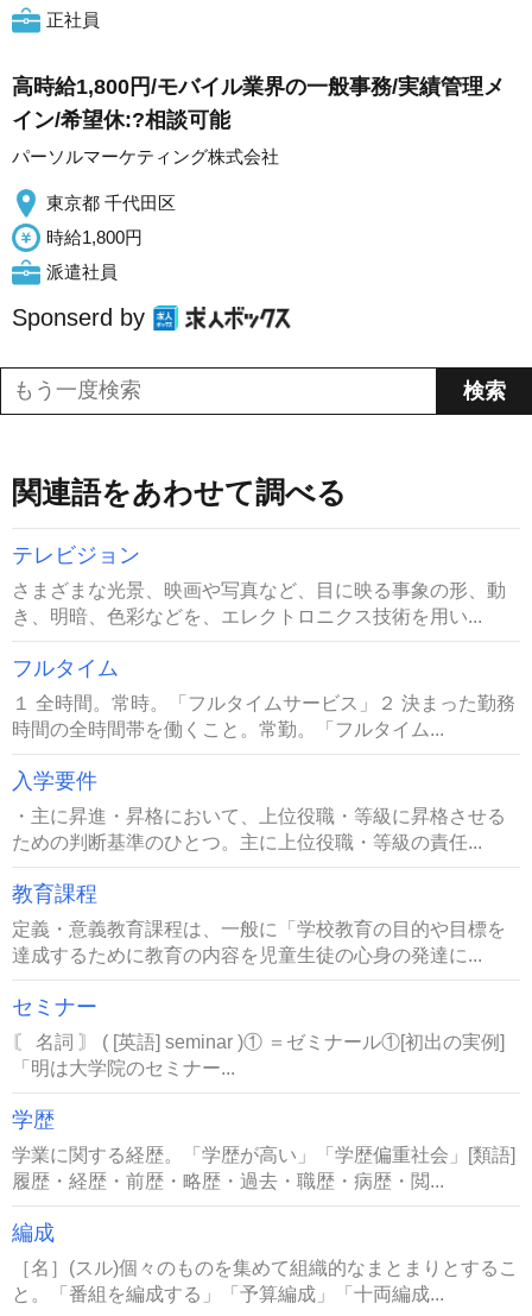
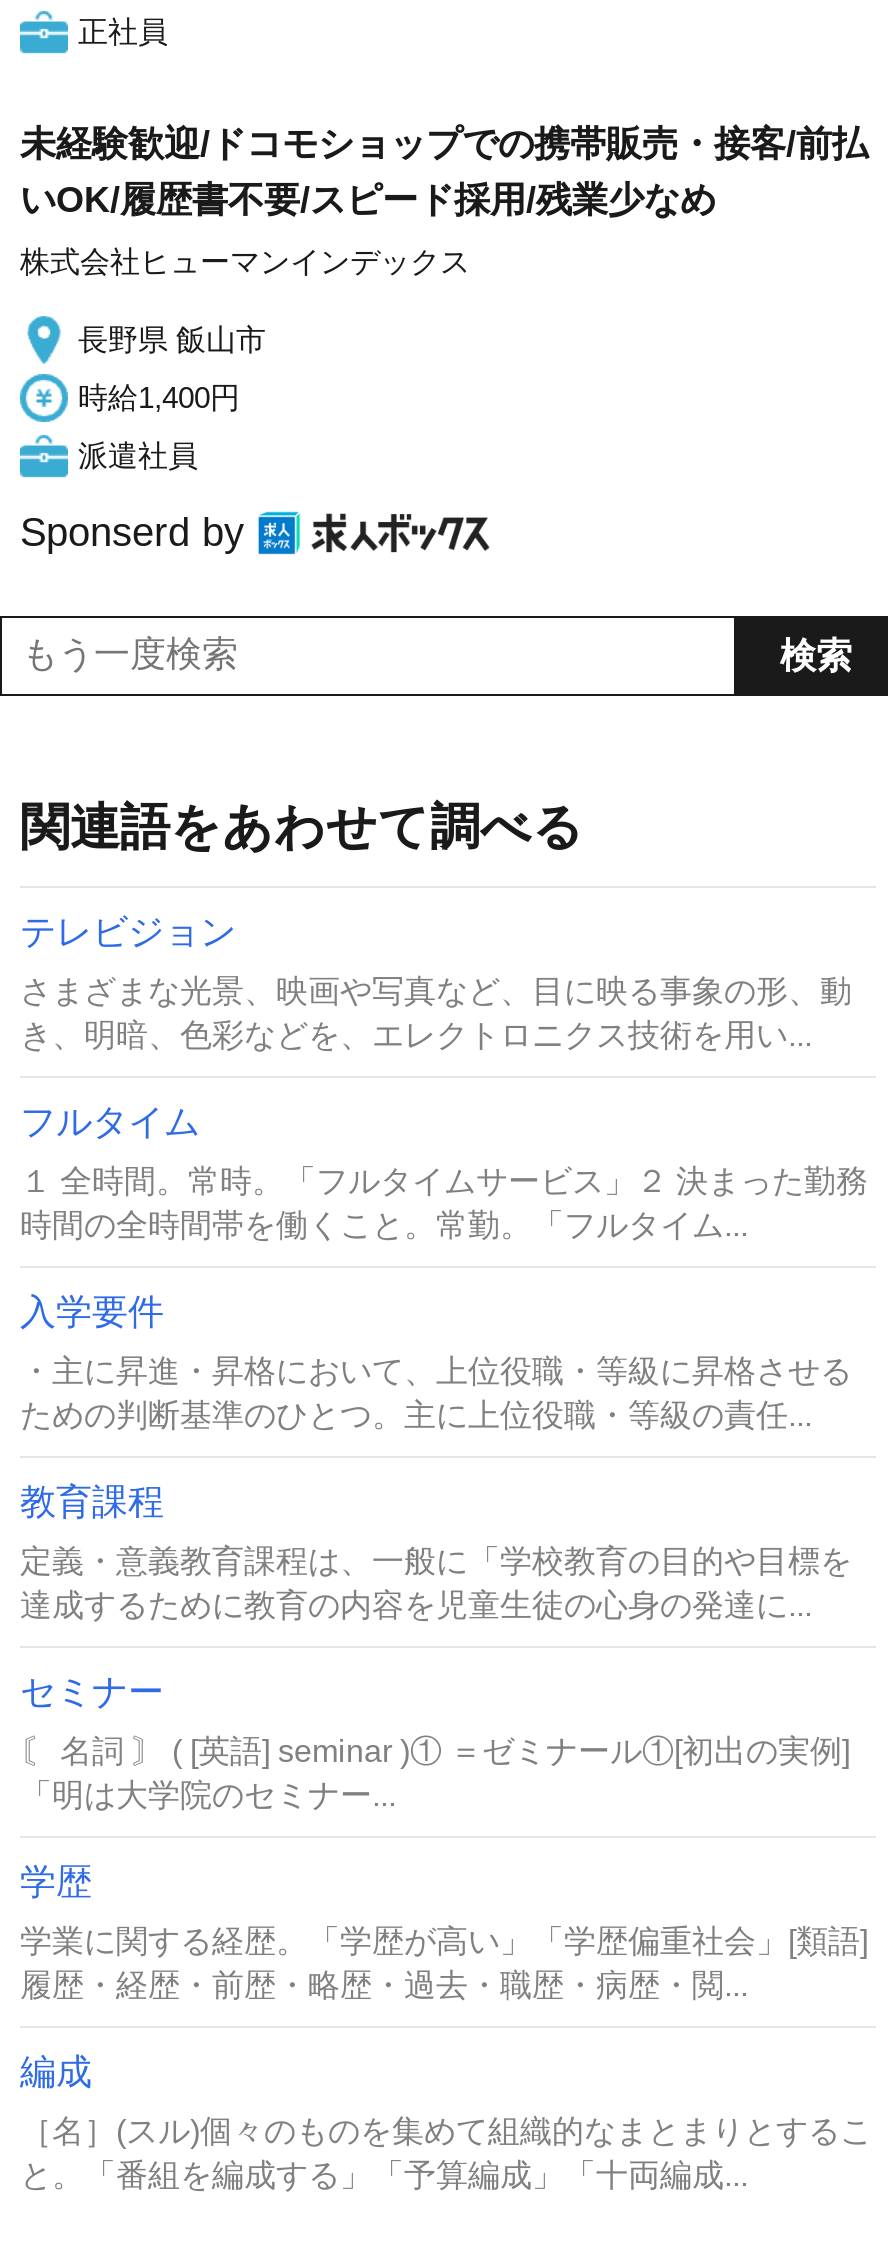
[12,75,505,132] 高時給1,800円/モバイル業界の一般事務/実績管理メ | イン/希望休:?相談可能 -> [20,124,868,220] 未経験歓迎/ドコモショップでの携帯販売・接客/前払 | いOK/履歴書不要/スピード採用/残業少なめ
[12,146,279,166] パーソルマーケティング株式会社 -> [20,244,470,278] 株式会社ヒューマンインデックス
[46,193,176,213] 東京都 千代田区 -> [78,322,266,356] 長野県 飯山市
[46,227,142,247] 時給1,800円 -> [78,380,240,414] 時給1,400円

